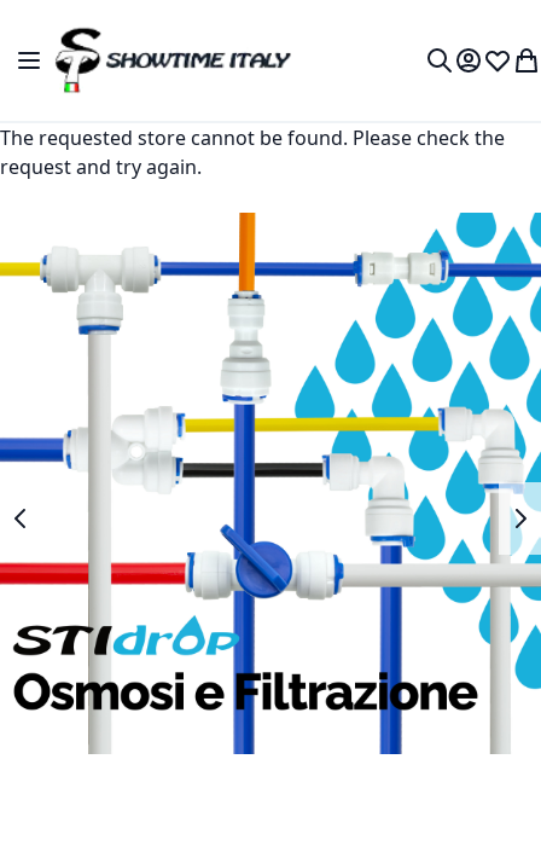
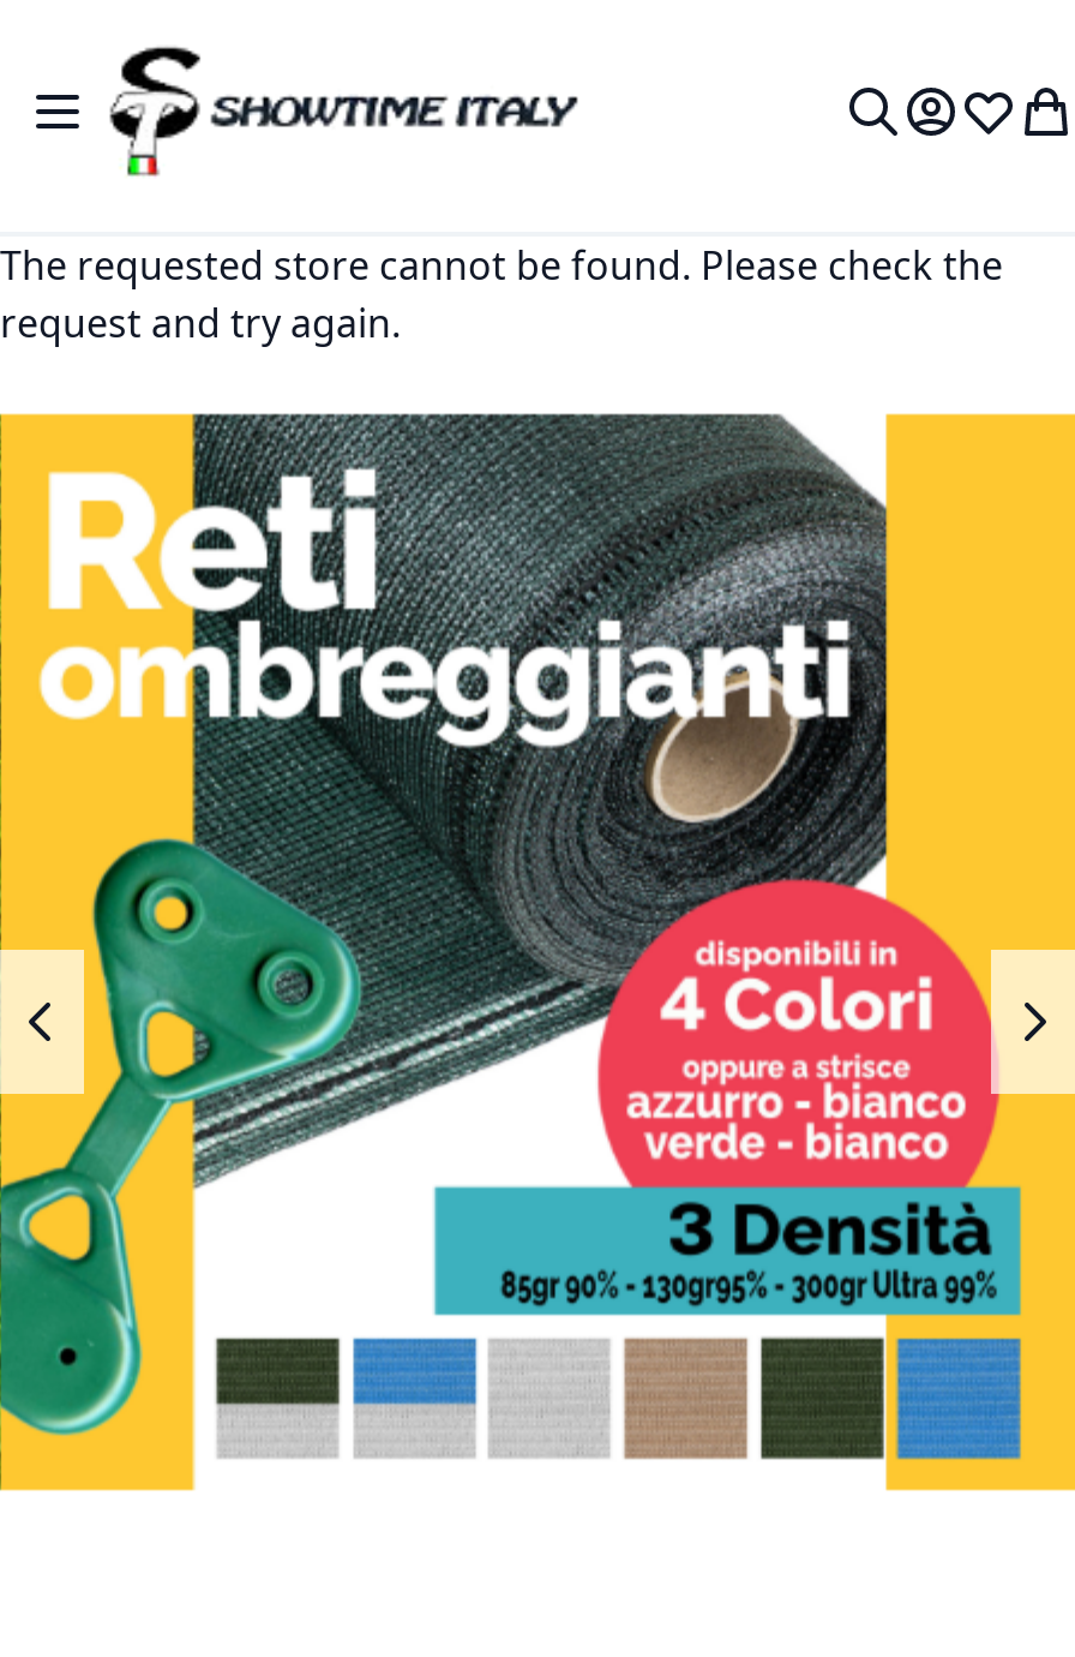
[4,211,537,755] [image] -> [7,412,1068,1493] [image]

